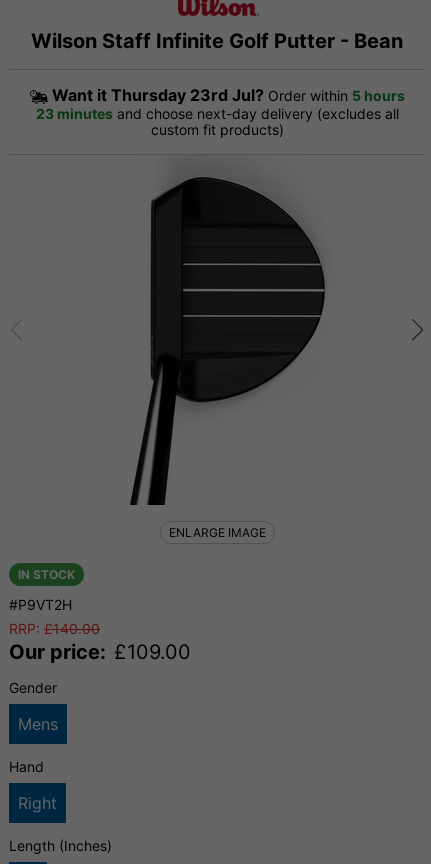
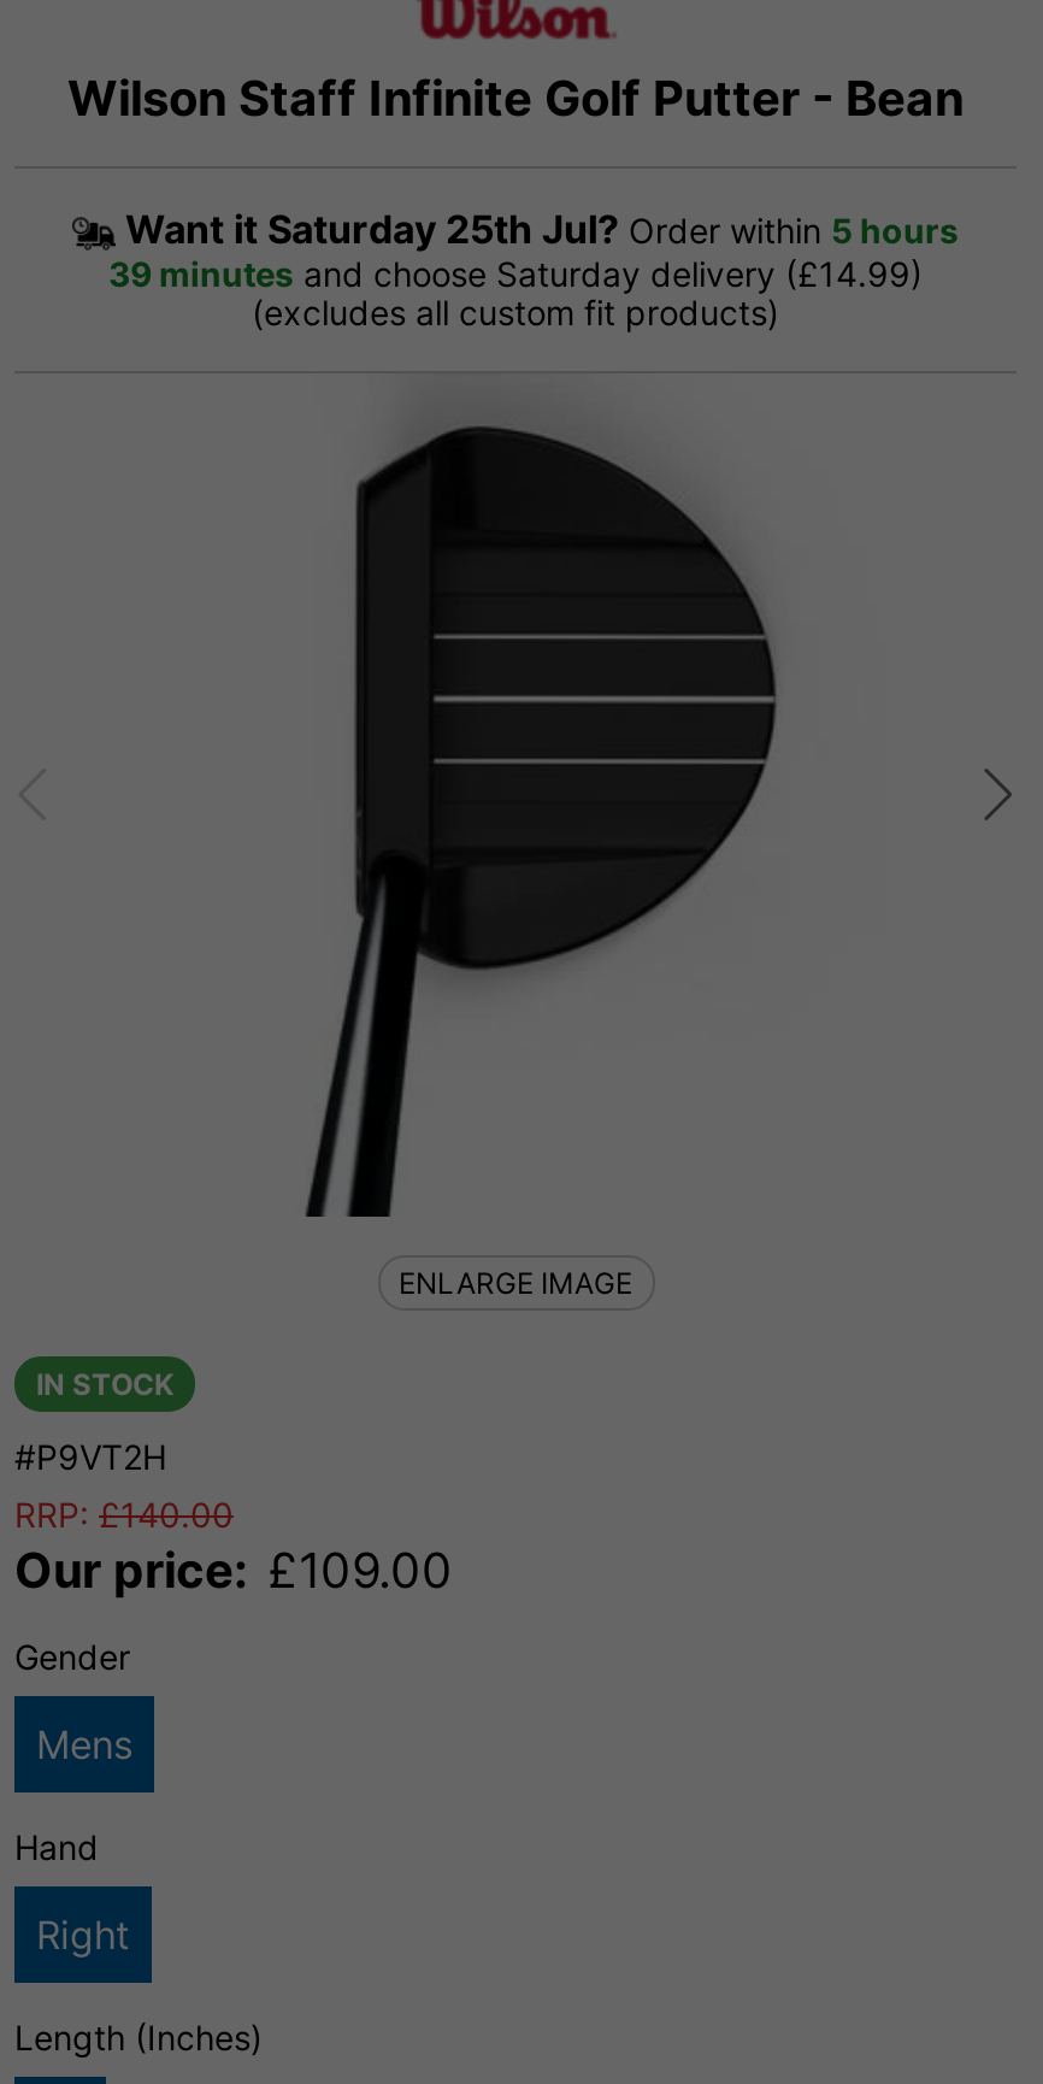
[35,85,404,138] Want it Thursday 23rd Jul? Order within 5 hours | 23 minutes and choose next-day delivery (excludes all | custom fit products) -> [108,205,959,333] Want it Saturday 25th Jul? Order within 5 hours | 39 minutes and choose Saturday delivery (£14.99) | (excludes all custom fit products)

